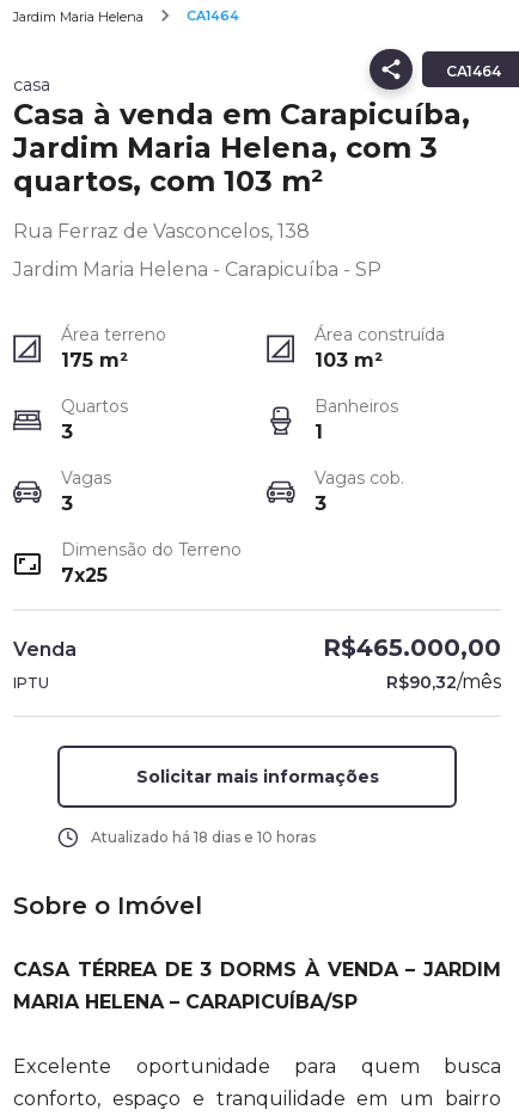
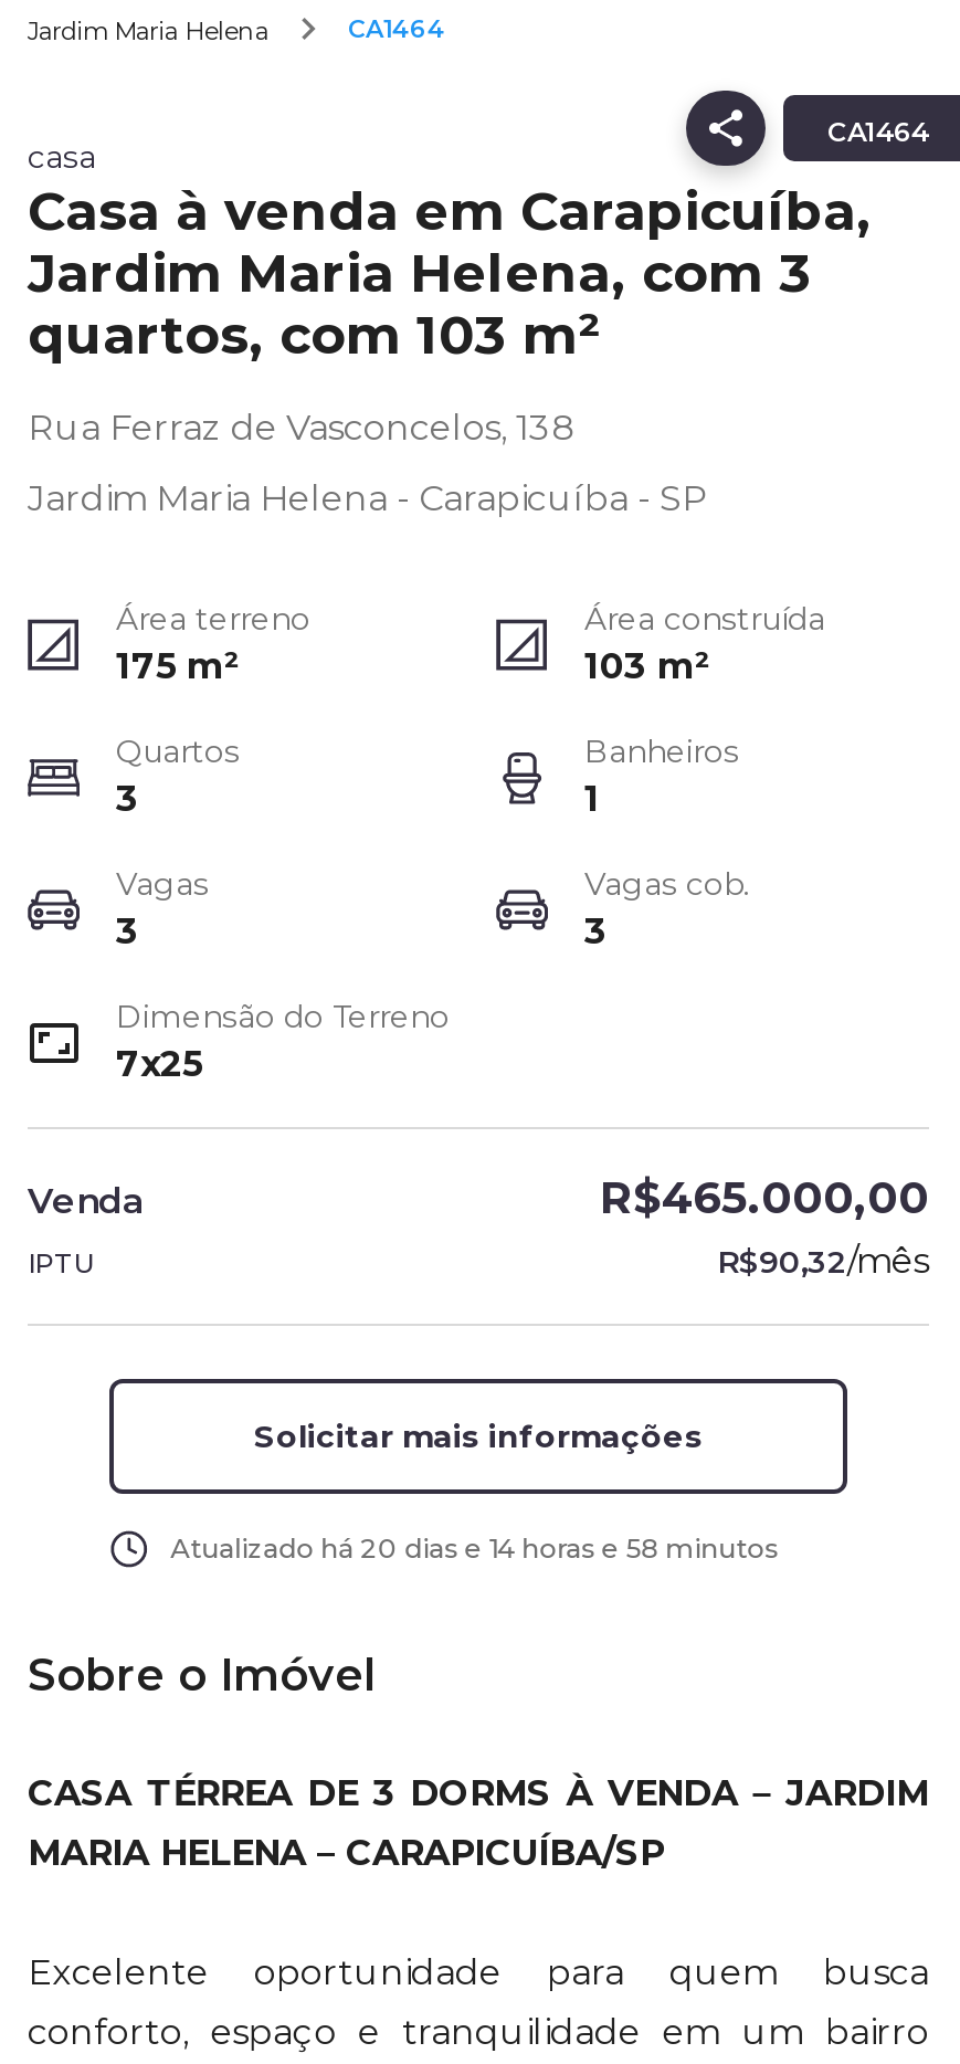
[91,828,315,846] Atualizado há 18 dias e 10 horas -> [171,1531,778,1565] Atualizado há 20 dias e 14 horas e 58 minutos

